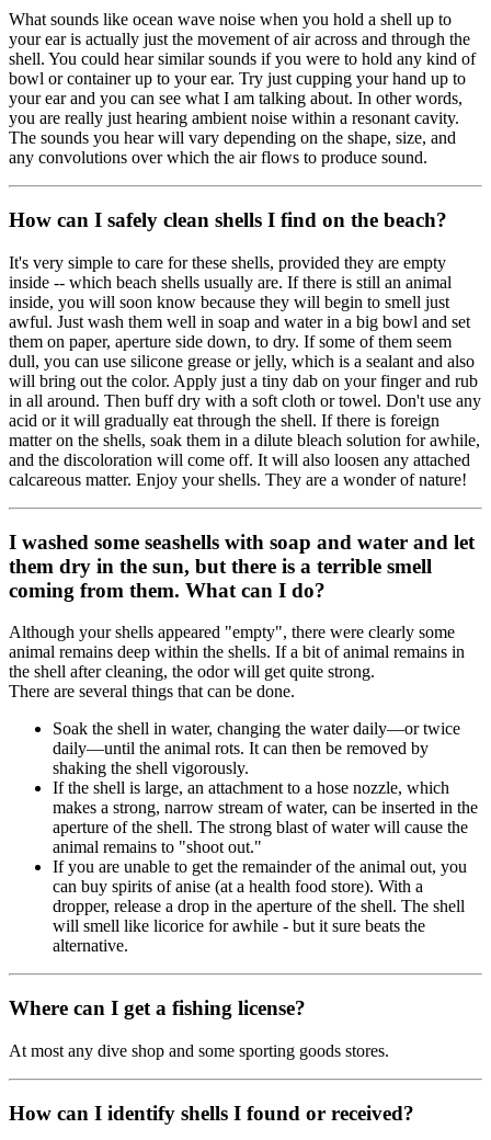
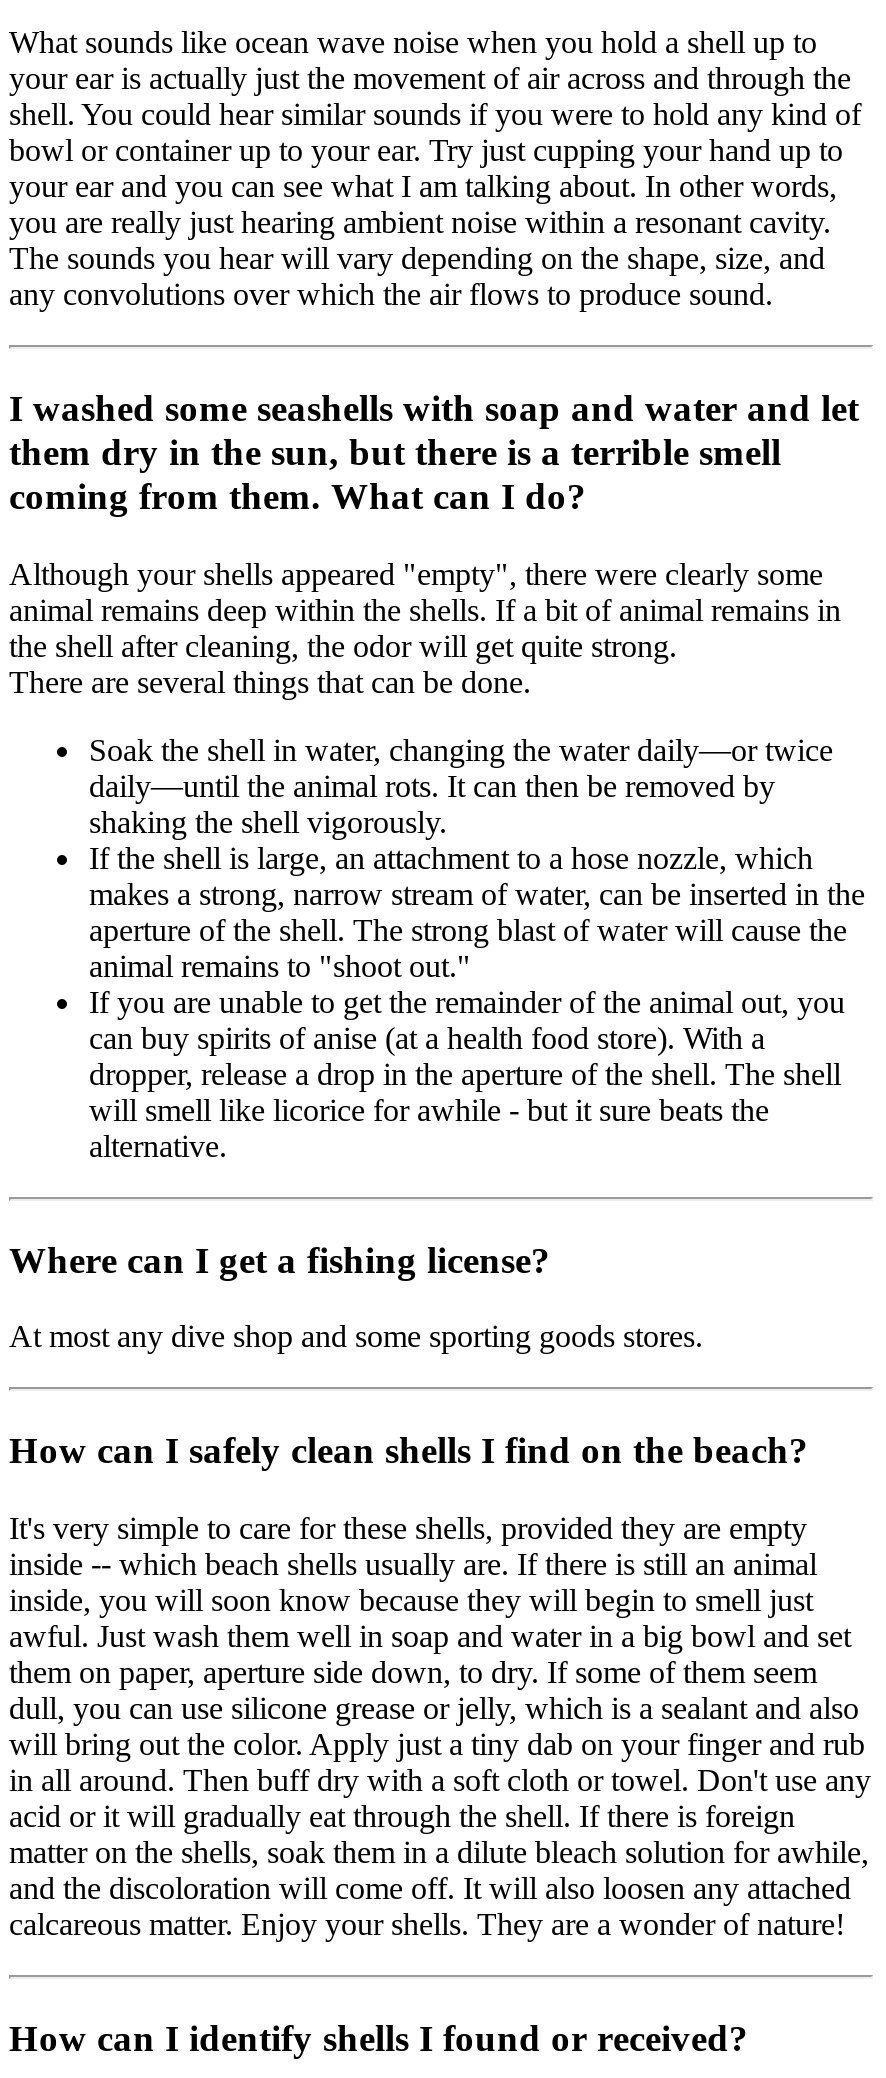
moved [9,208,481,489] -> [9,1429,871,1941]: How can I safely clean shells I find on the beach? | It's very simple to care for these shells, provided they are empty | inside -- which beach shells usually are. If there is still an animal | ... | and the discoloration will come off. It will also loosen any attached | calcareous matter. Enjoy your shells. They are a wonder of nature!
moved [9,530,478,1060] -> [9,387,865,1354]: I washed some seashells with soap and water and let | them dry in the sun, but there is a terrible smell | coming from them. What can I do? | ... | Where can I get a fishing license? | At most any dive shop and some sporting goods stores.

